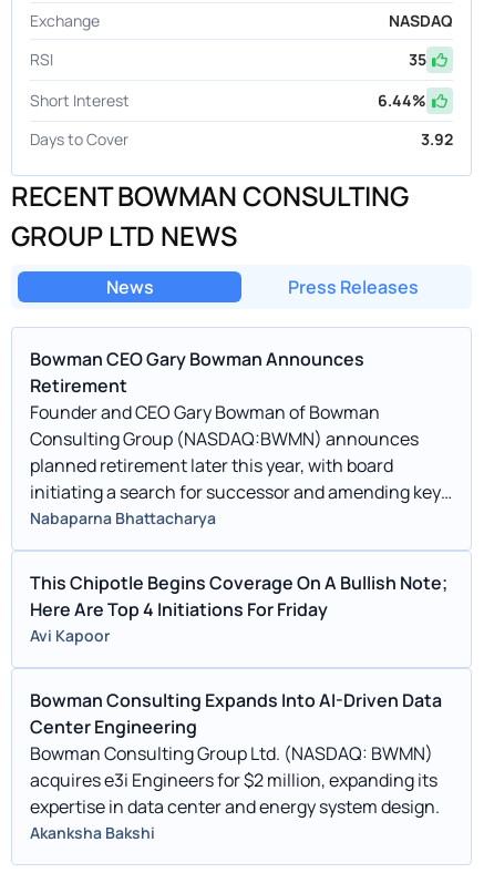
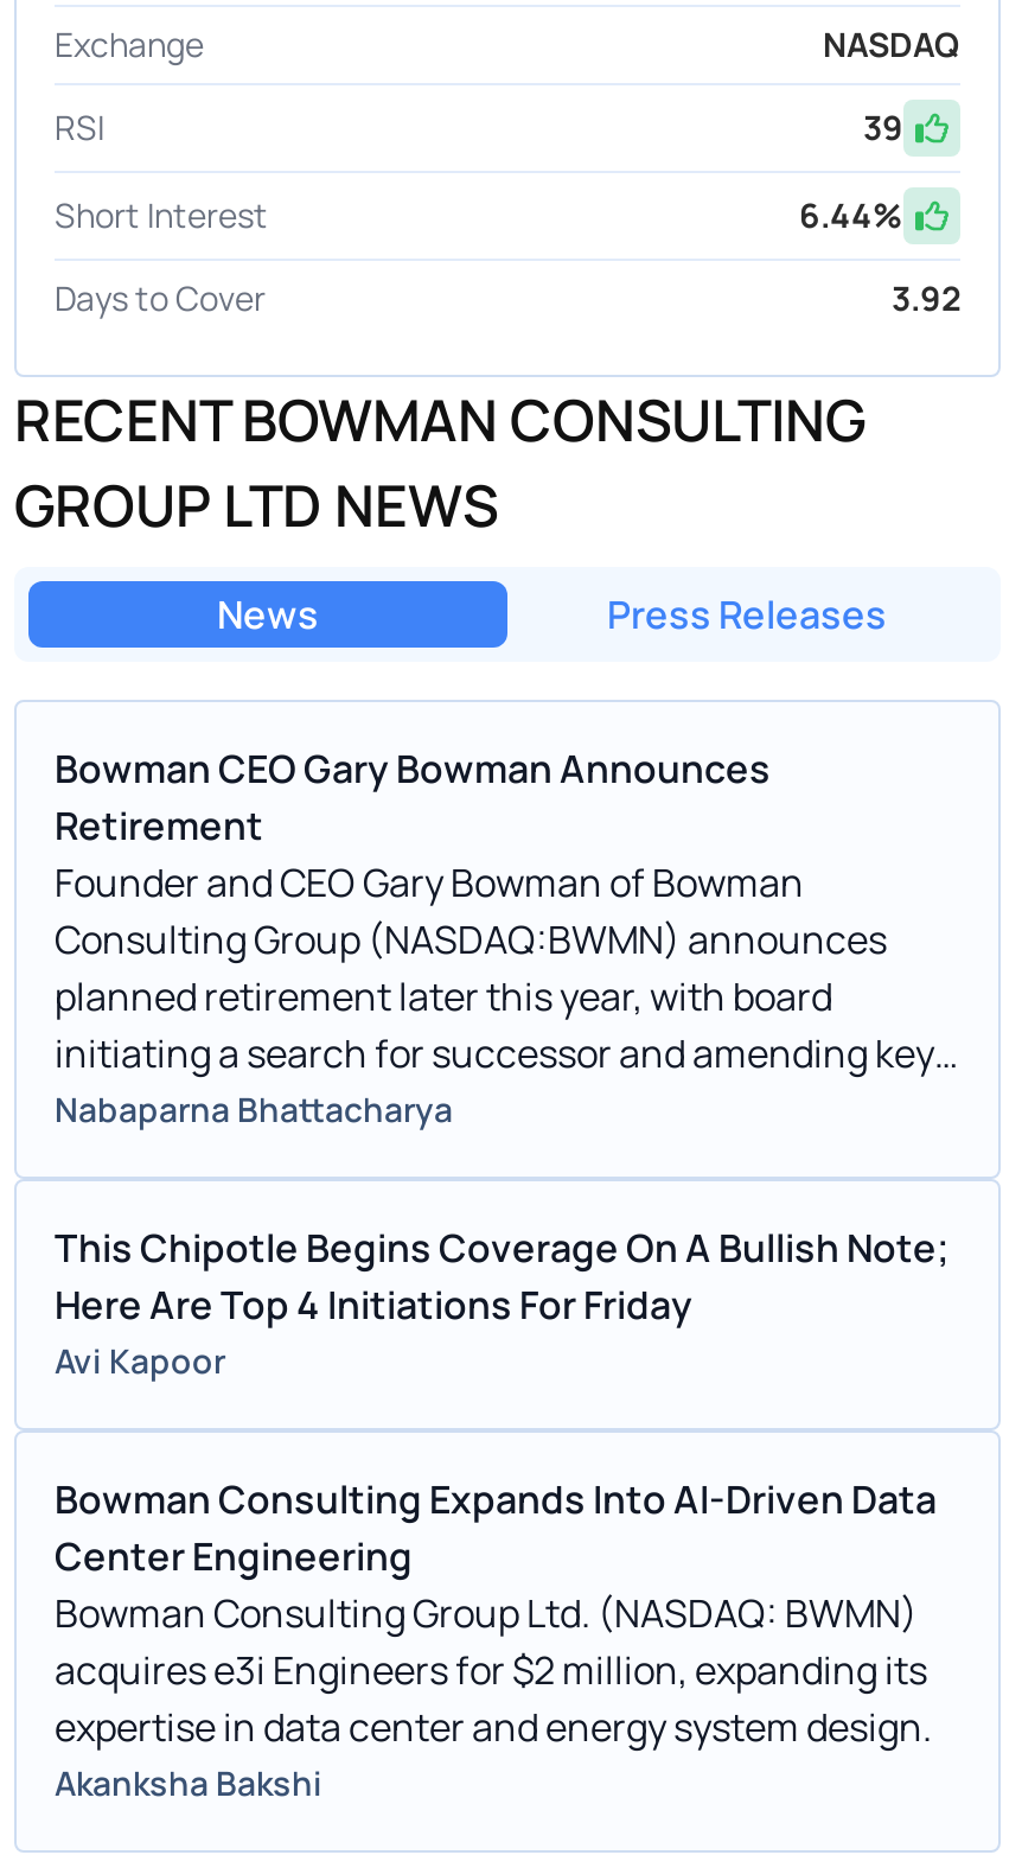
[409,49,426,70] 35 -> [863,104,903,149] 39

